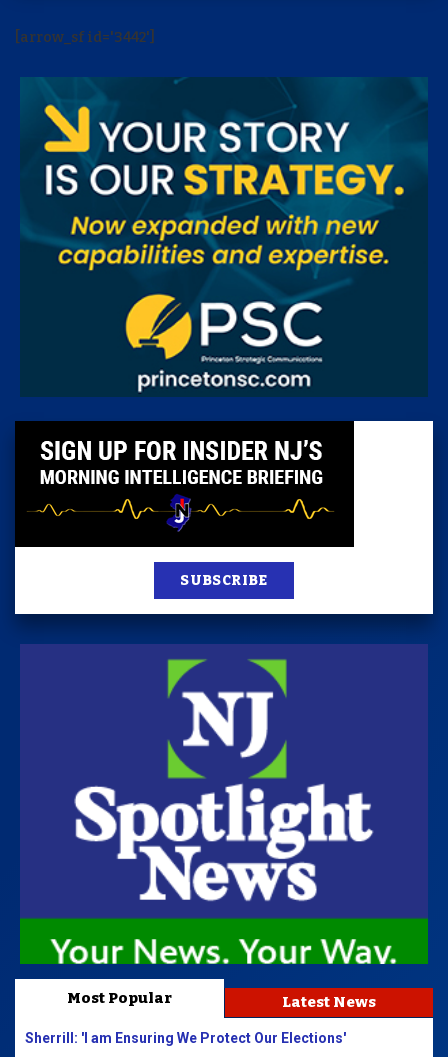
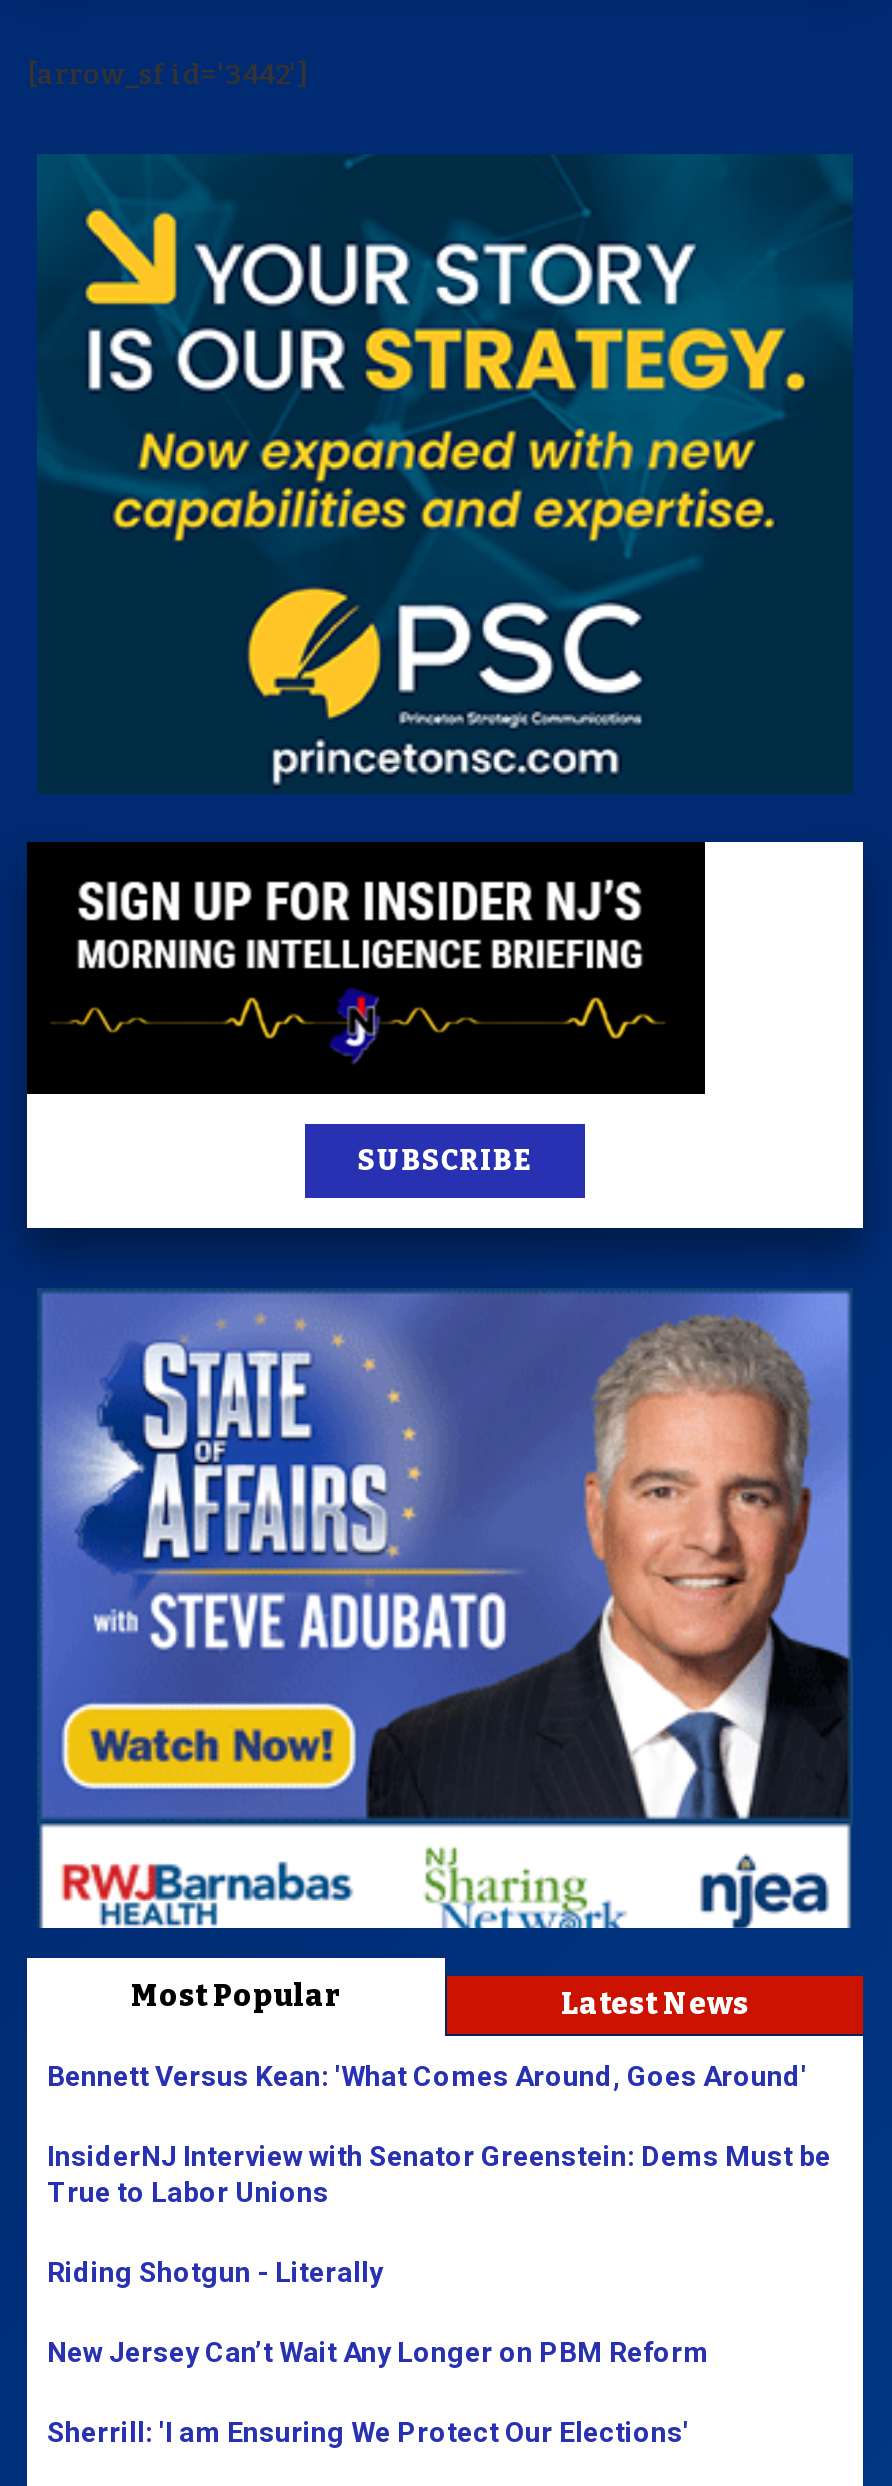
[19,646,429,965] [image] -> [37,1290,853,1930] [image]
none -> [47,2060,831,2368] Bennett Versus Kean: 'What Comes Around, Goes Around' | InsiderNJ Interview with Senator Greenstein: Dems Must be | True to Labor Unions | Riding Shotgun - Literally | New Jersey Can’t Wait Any Longer on PBM Reform

